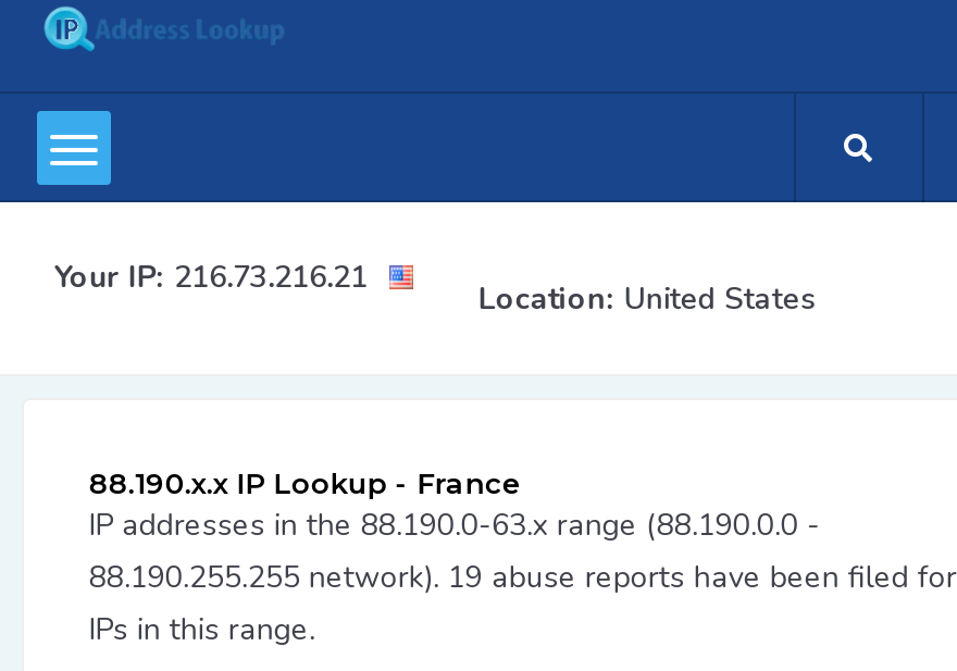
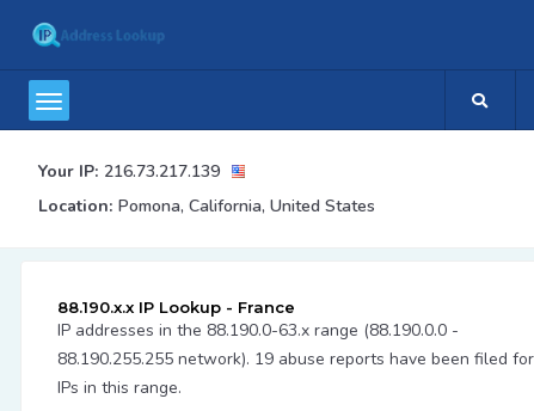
[54,257,815,320] Your IP: 216.73.216.21 | Location: United States -> [38,160,375,217] Your IP: 216.73.217.139 | Location: Pomona, California, United States

